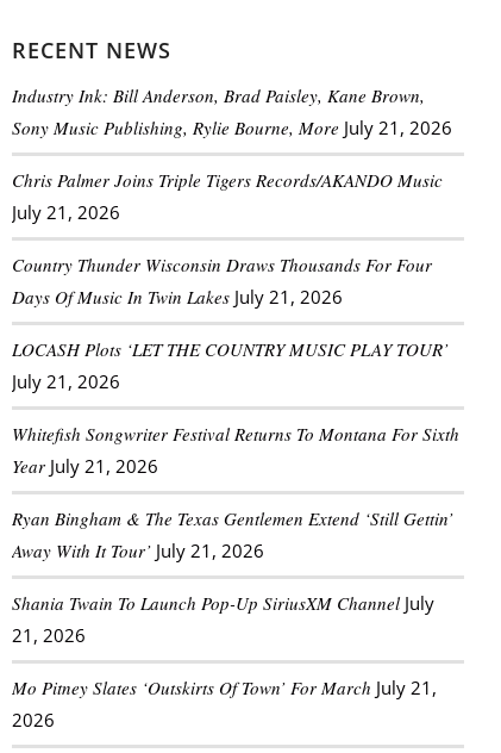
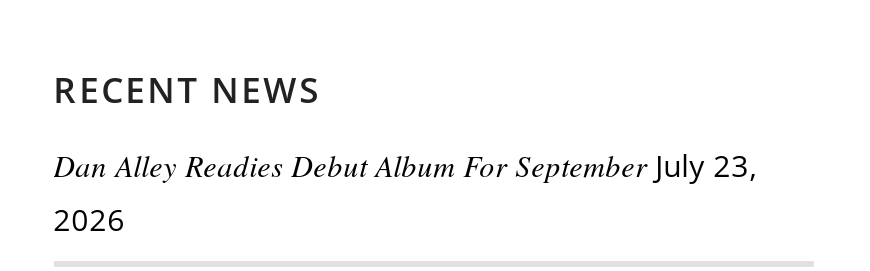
[11,84,459,700] Industry Ink: Bill Anderson, Brad Paisley, Kane Brown, | Sony Music Publishing, Rylie Bourne, More July 21, 2026 | Chris Palmer Joins Triple Tigers Records/AKANDO Music | July 21, 2026 | Country Thunder Wisconsin Draws Thousands For Four | Days Of Music In Twin Lakes July 21, 2026 | LOCASH Plots ‘LET THE COUNTRY MUSIC PLAY TOUR’ | July 21, 2026 | Whitefish Songwriter Festival Returns To Montana For Sixth | Year July 21, 2026 | Ryan Bingham & The Texas Gentlemen Extend ‘Still Gettin’ | Away With It Tour’ July 21, 2026 | Shania Twain To Launch Pop-Up SiriusXM Channel July | 21, 2026 | Mo Pitney Slates ‘Outskirts Of Town’ For March July 21, -> [53,146,757,186] Dan Alley Readies Debut Album For September July 23,

